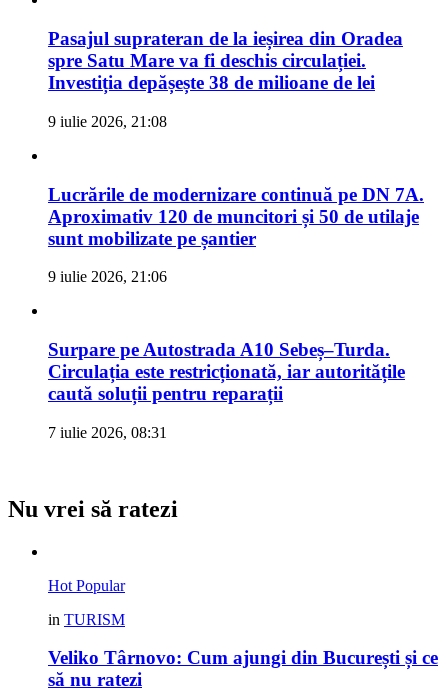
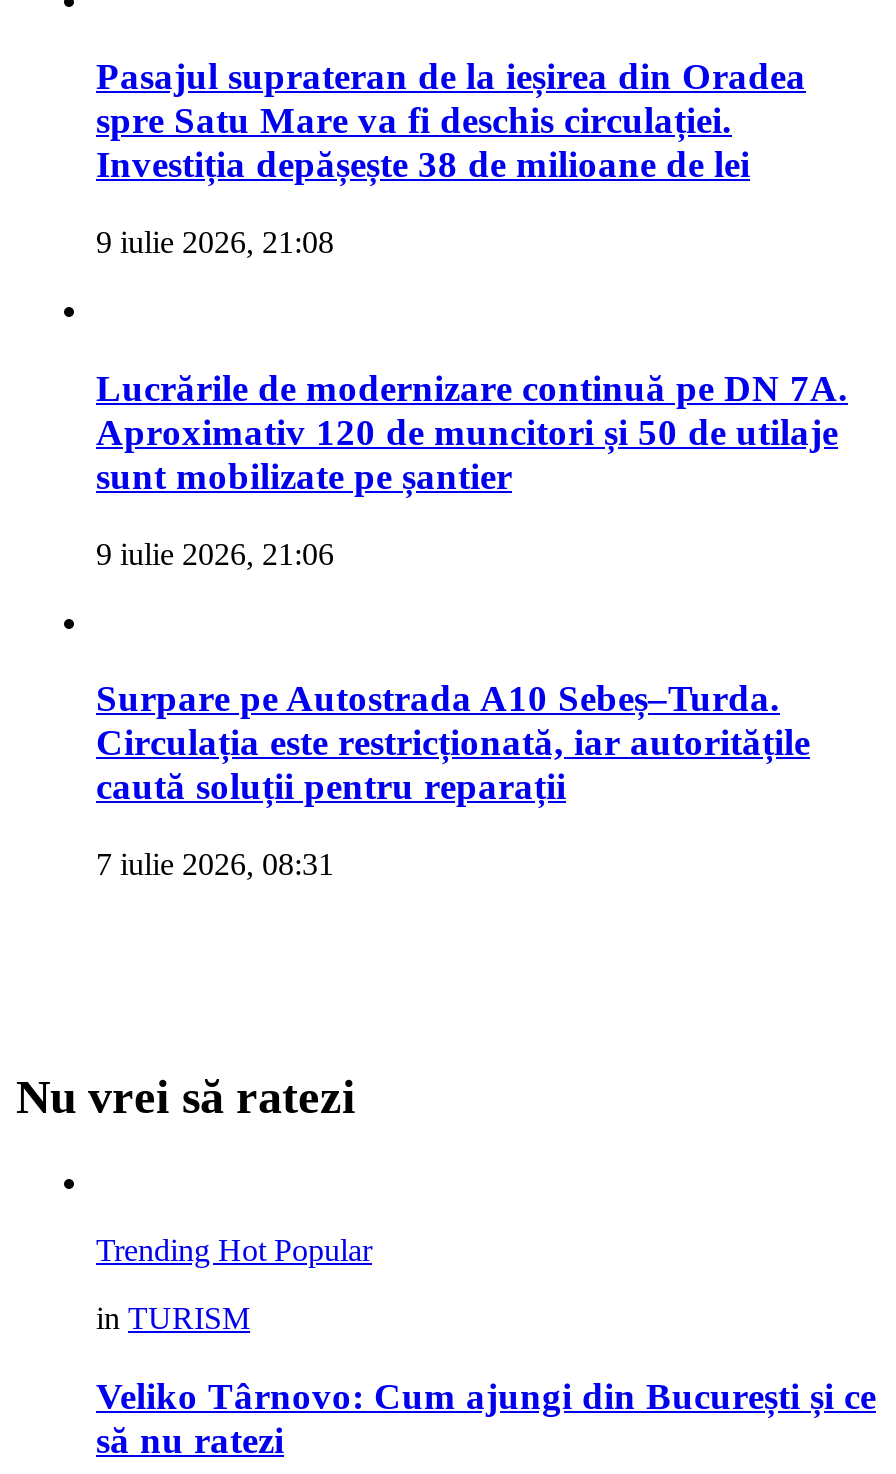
[48,577,125,594] Hot Popular -> [96,1233,372,1267] Trending Hot Popular

